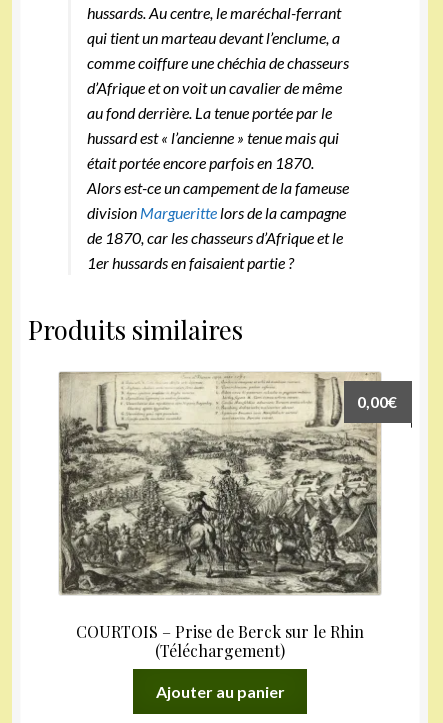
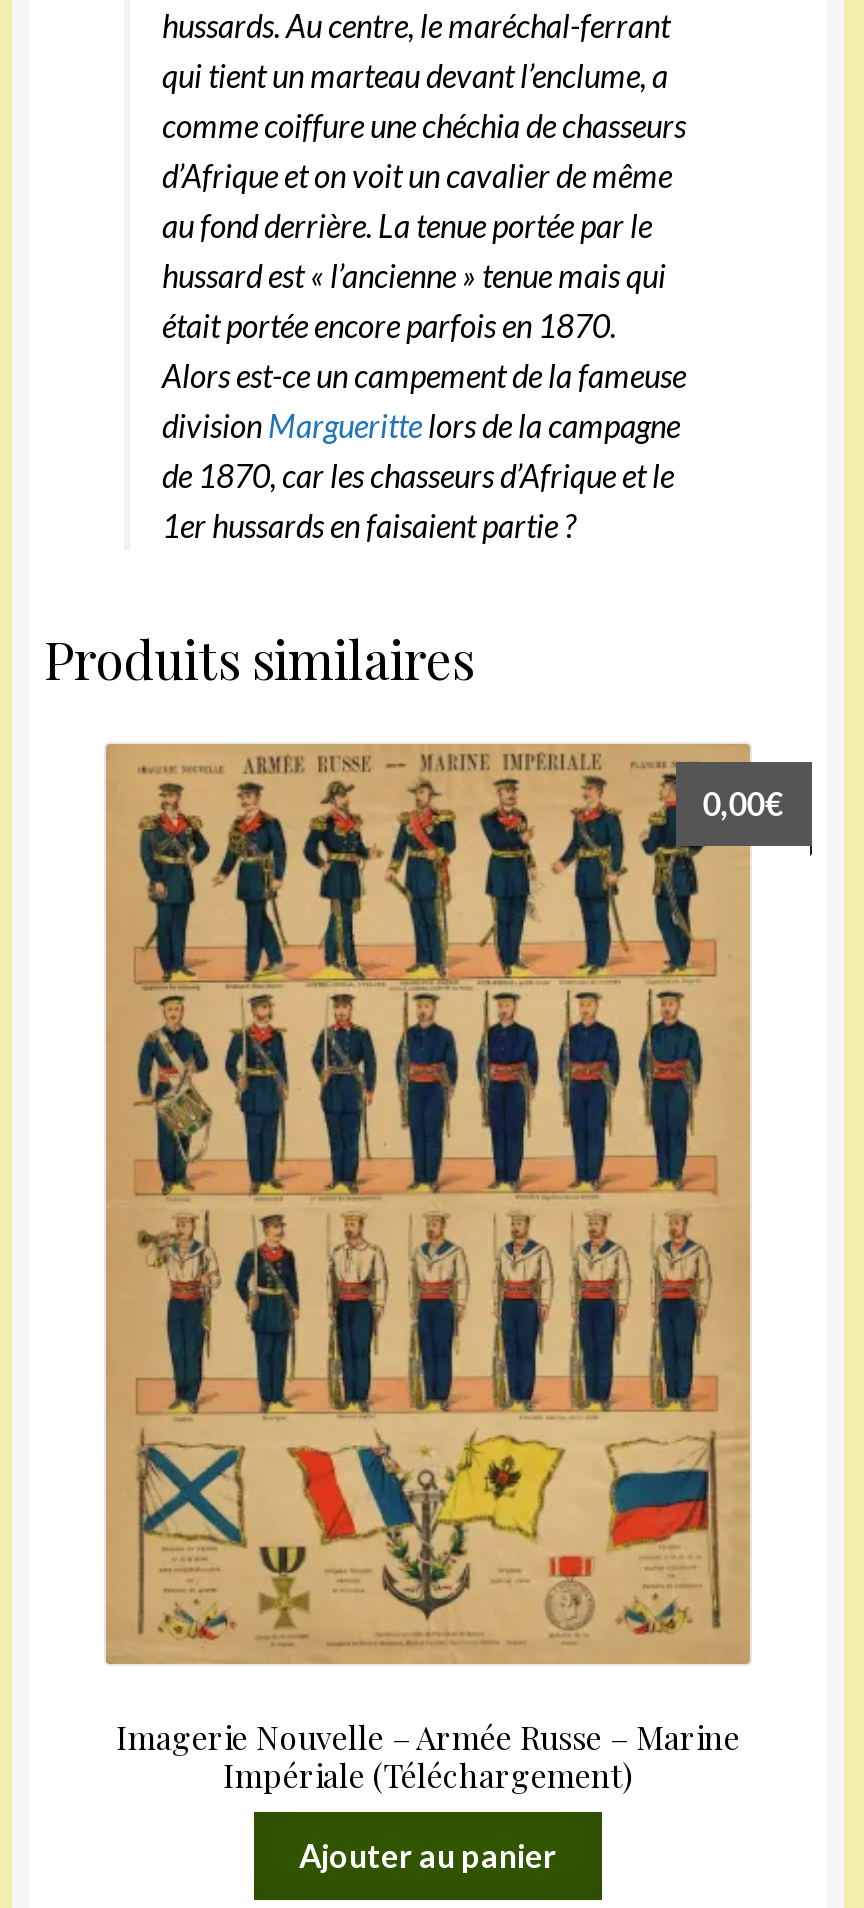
[59,372,380,661] [image] | COURTOIS – Prise de Berck sur le Rhin | (Téléchargement) -> [104,744,752,1796] [image] | Imagerie Nouvelle – Armée Russe – Marine | Impériale (Téléchargement)

